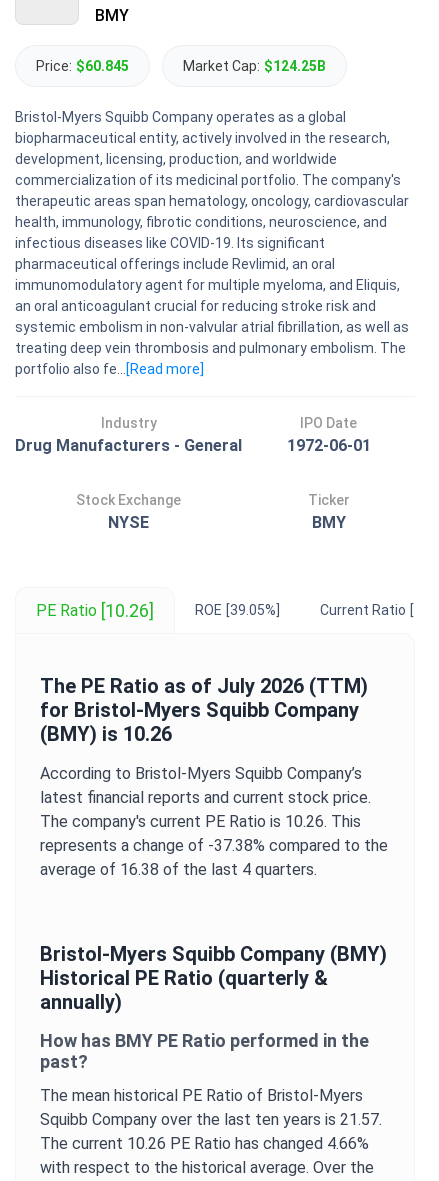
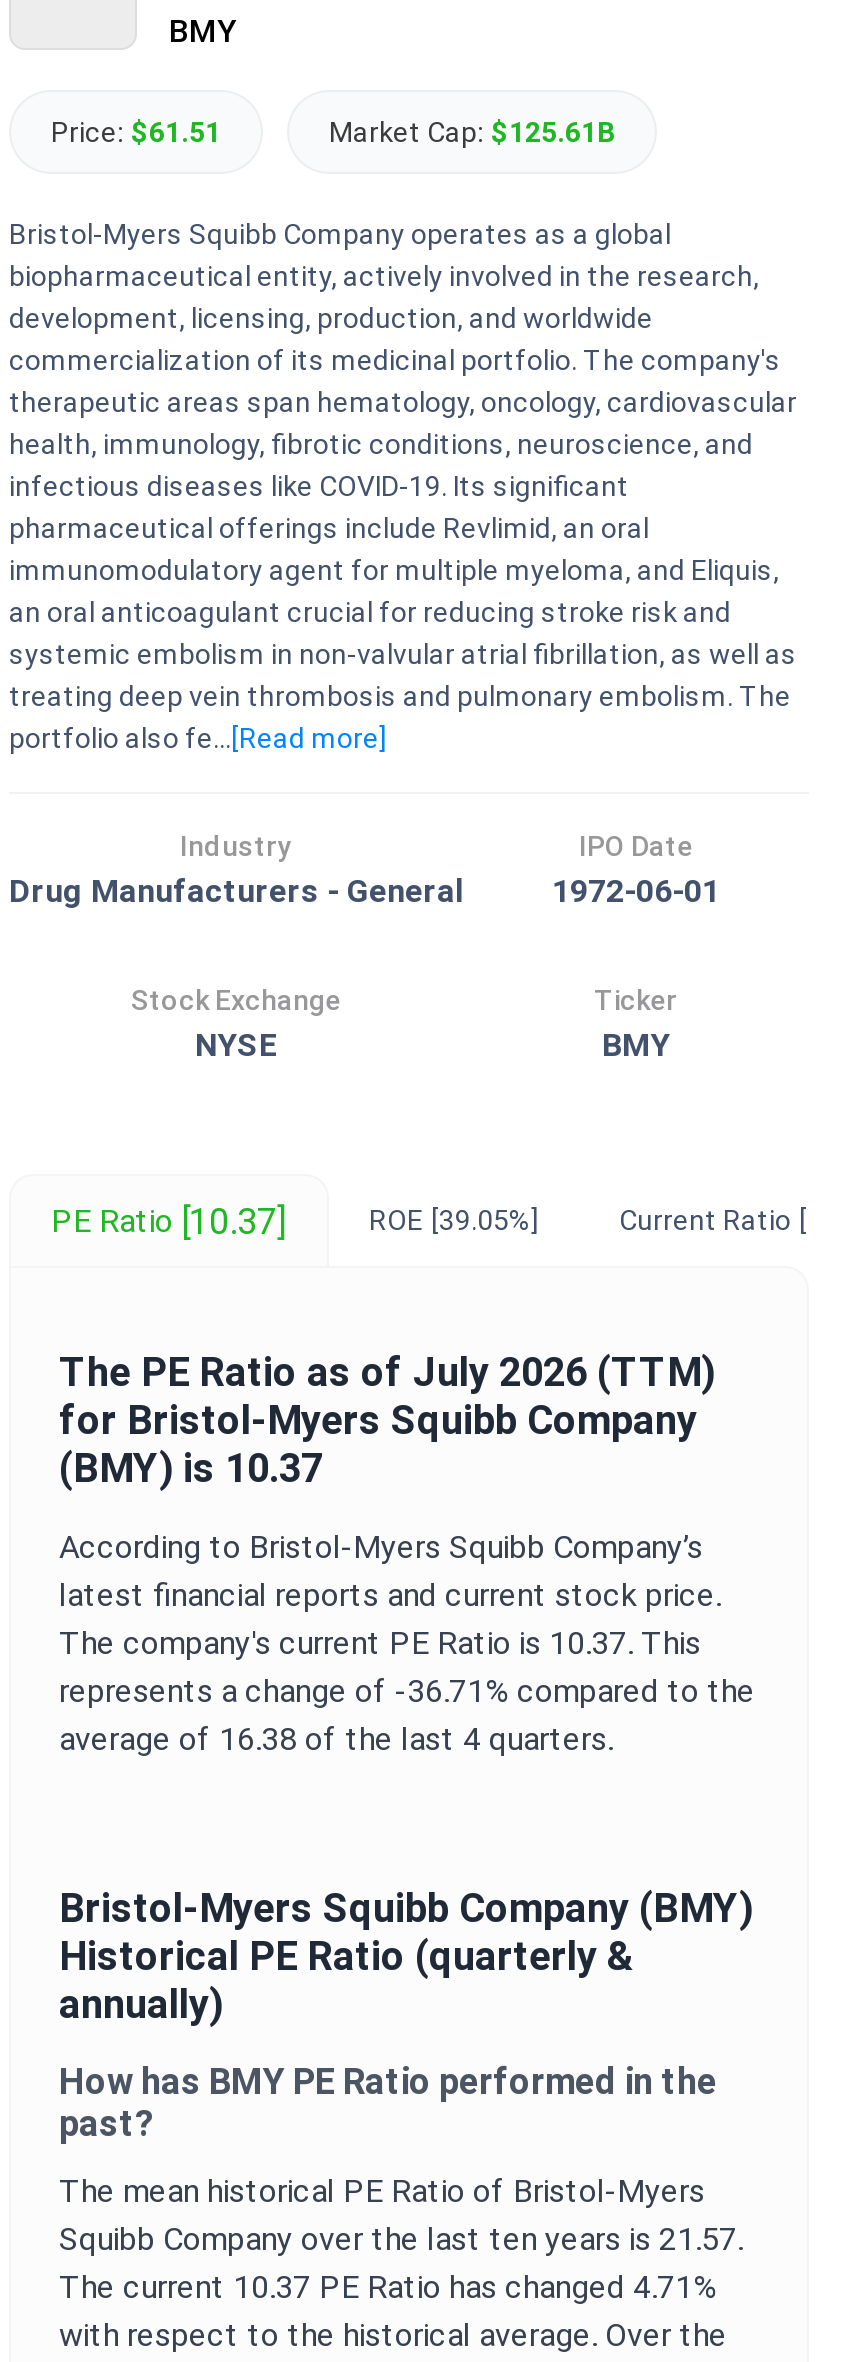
[36,58,129,74] Price: $60.845 -> [51,116,221,148] Price: $61.51
[183,58,326,74] Market Cap: $124.25B -> [329,116,615,148] Market Cap: $125.61B
[36,600,154,621] PE Ratio [10.26] -> [51,1200,287,1242] PE Ratio [10.37]
[40,722,172,746] (BMY) is 10.26 -> [59,1444,323,1492] (BMY) is 10.37
[40,812,361,831] The company's current PE Ratio is 10.26. This -> [59,1624,701,1662] The company's current PE Ratio is 10.37. This
[40,836,388,855] represents a change of -37.38% compared to the -> [59,1672,755,1710] represents a change of -36.71% compared to the
[40,1134,369,1153] The current 10.26 PE Ratio has changed 4.66% -> [59,2268,717,2306] The current 10.37 PE Ratio has changed 4.71%

